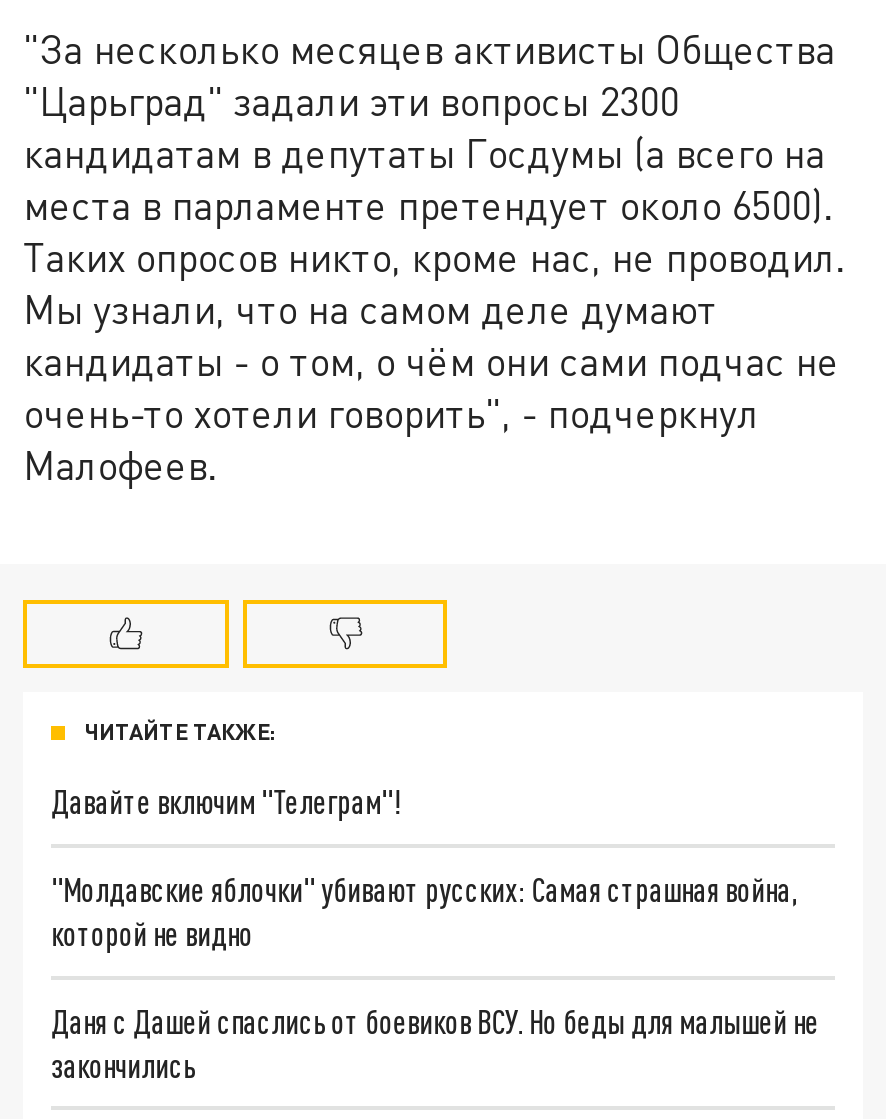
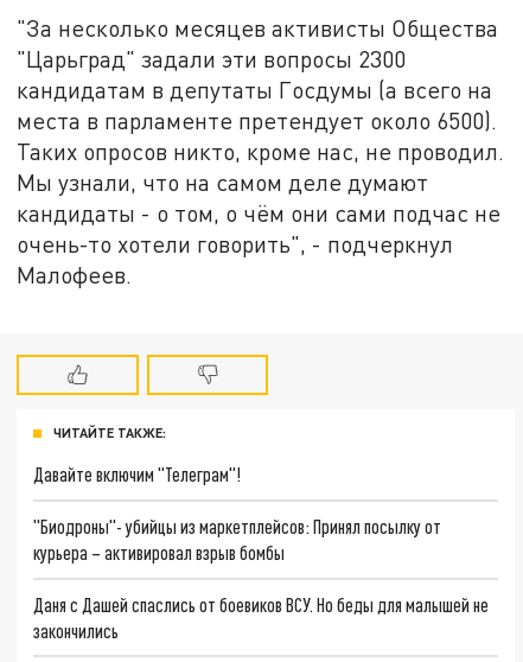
[51,870,797,952] "Молдавские яблочки" убивают русских: Самая страшная война, | которой не видно -> [33,515,441,564] "Биодроны"- убийцы из маркетплейсов: Принял посылку от | курьера – активировал взрыв бомбы

